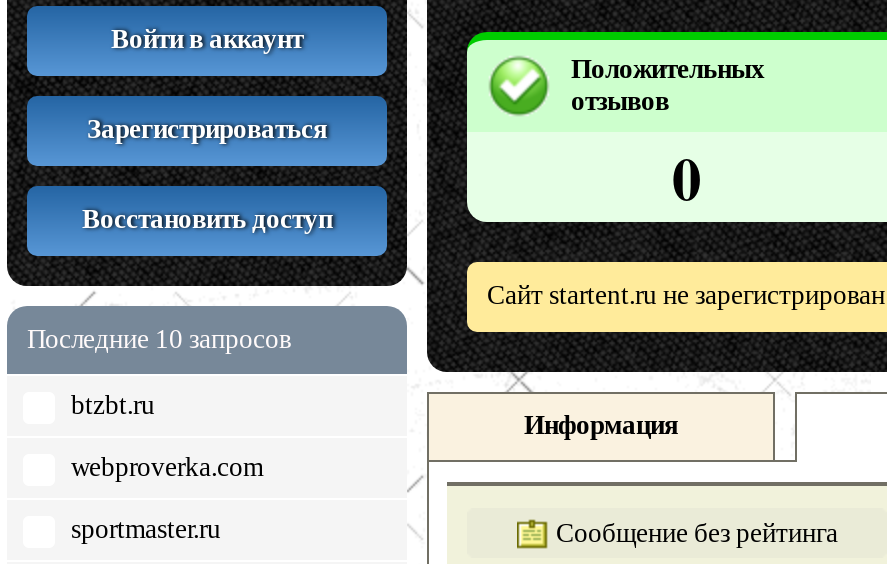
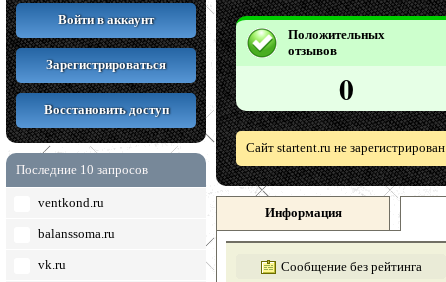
[71,390,155,420] btzbt.ru -> [38,195,104,210] ventkond.ru
[71,452,263,482] webproverka.com -> [38,226,115,241] balanssoma.ru
[71,514,221,544] sportmaster.ru -> [38,257,66,272] vk.ru

